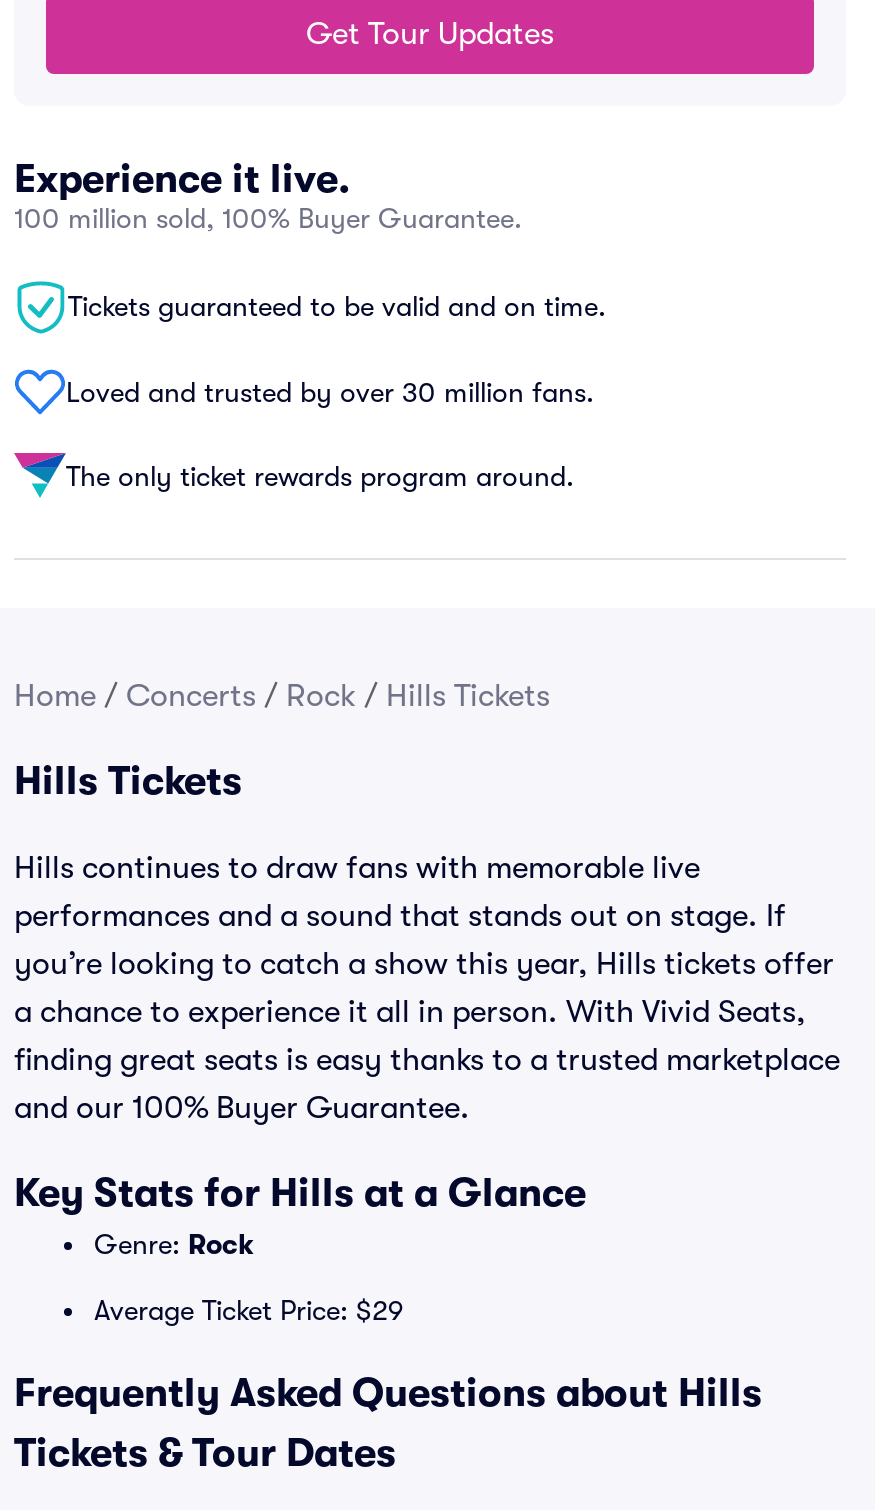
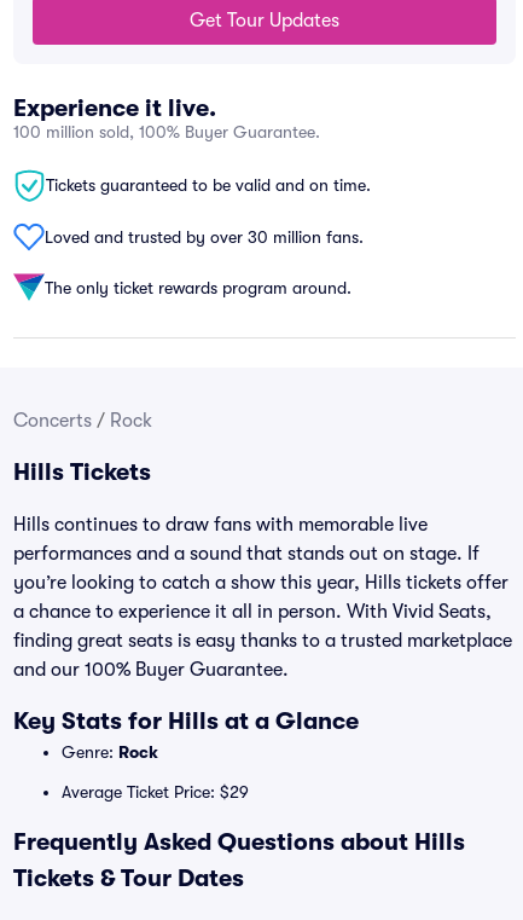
[14,678,550,714] Home / Concerts / Rock / Hills Tickets -> [13,410,152,432] Concerts / Rock

